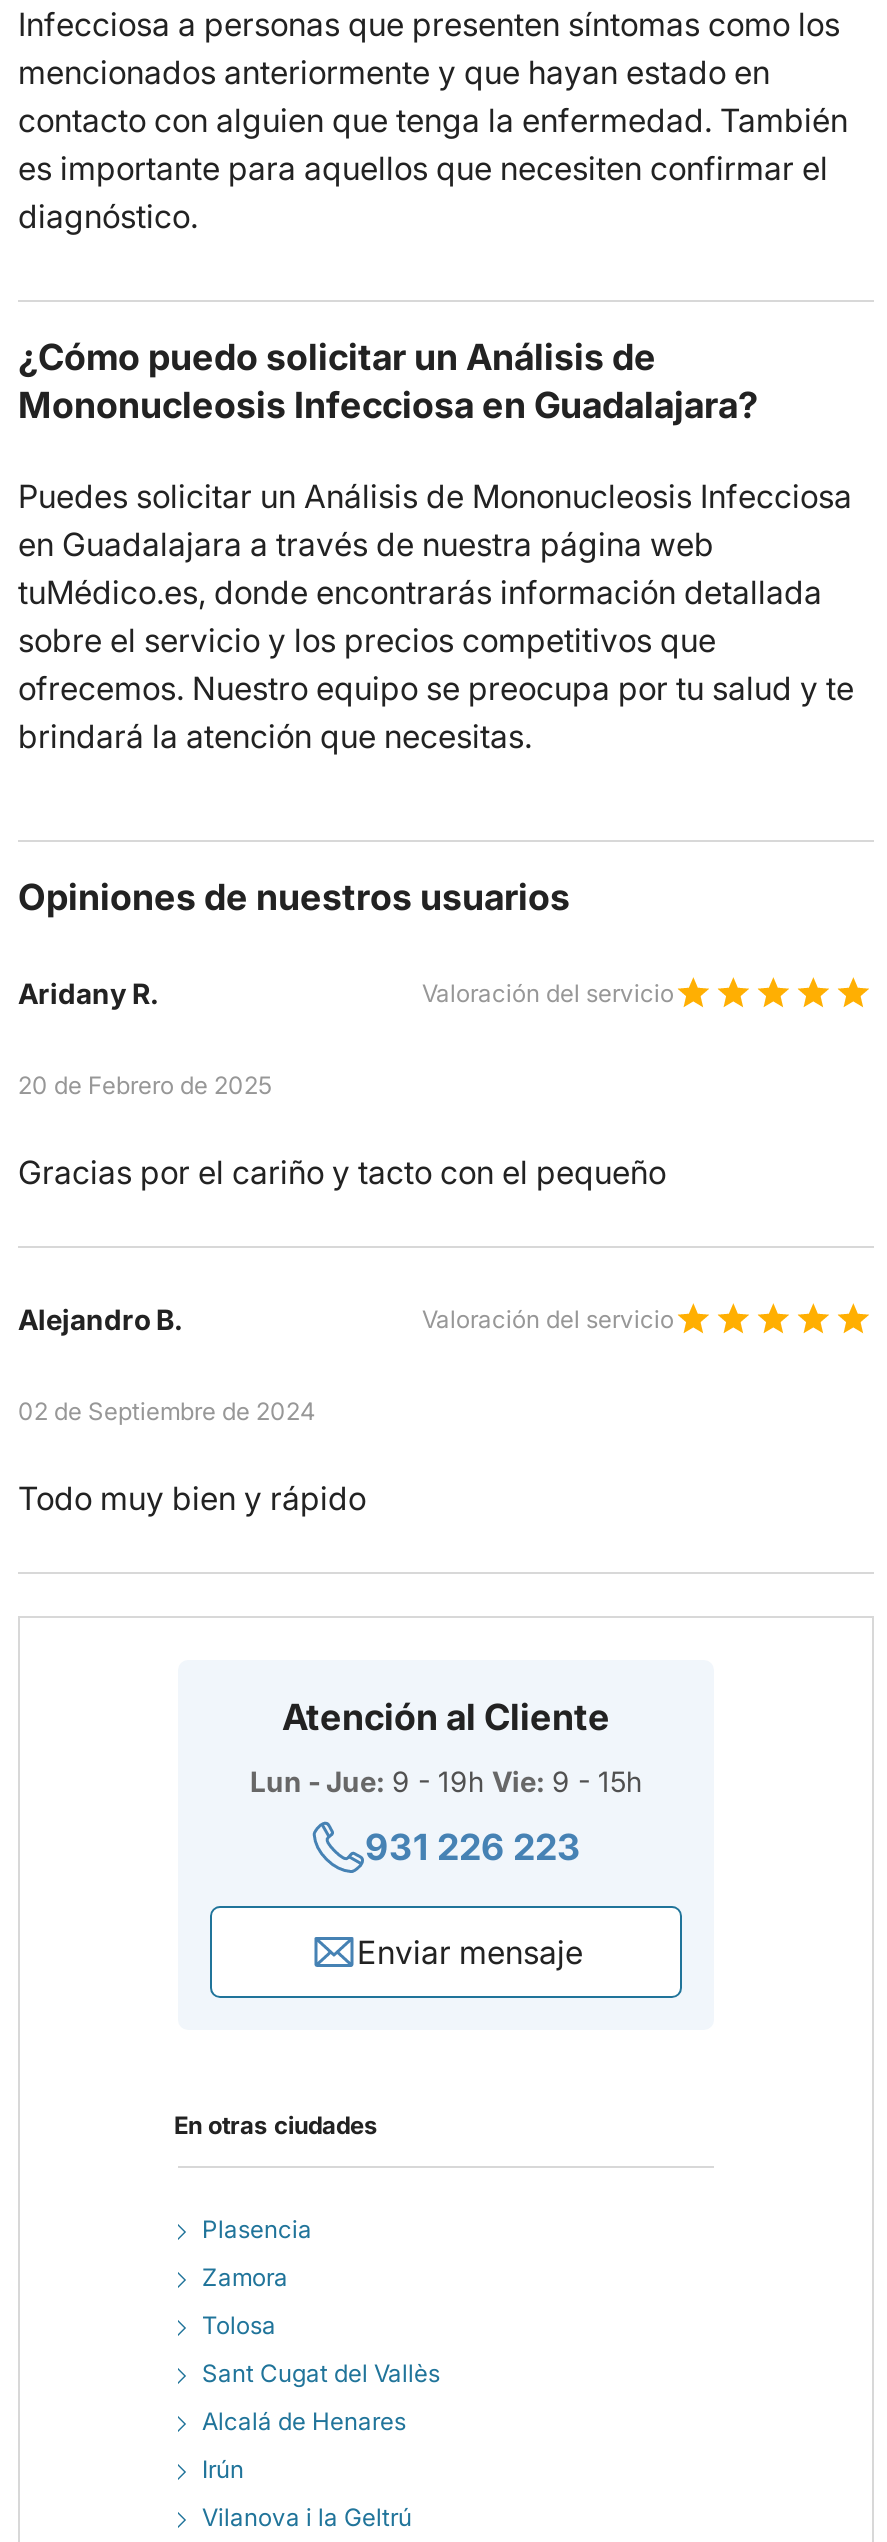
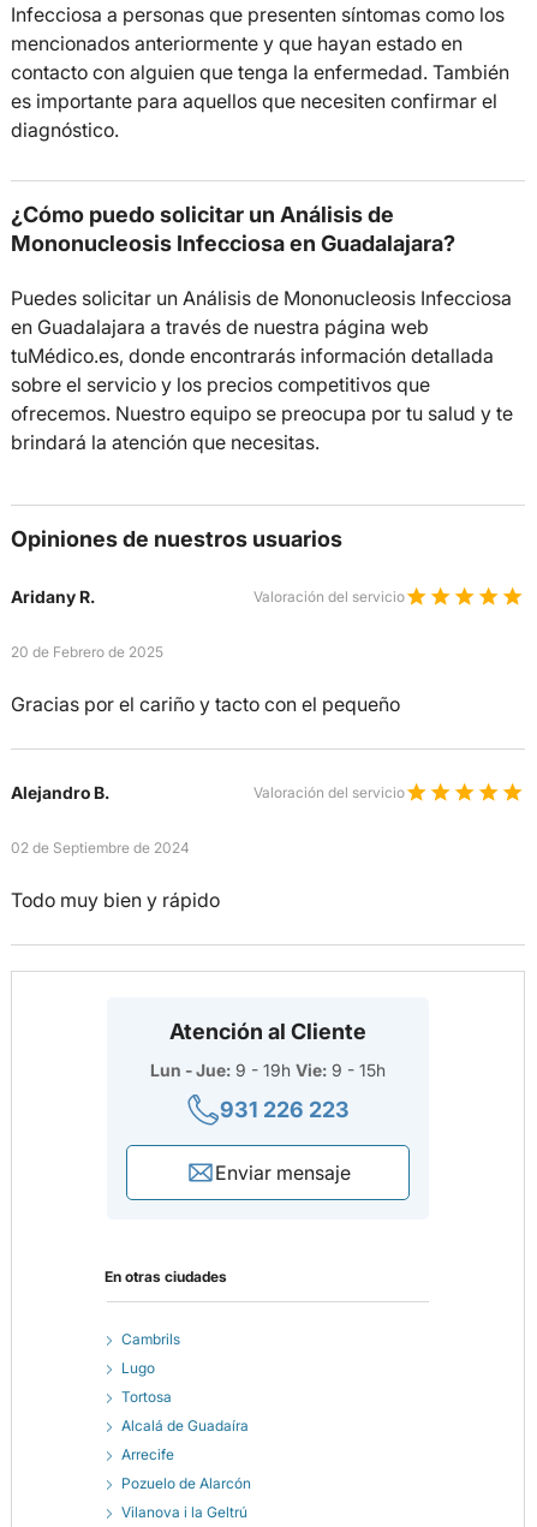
[202,2214,312,2244] Plasencia -> [121,1330,180,1348] Cambrils
[202,2262,288,2292] Zamora -> [121,1359,155,1377] Lugo
[202,2310,276,2340] Tolosa -> [121,1388,172,1406] Tortosa
[202,2358,440,2388] Sant Cugat del Vallès -> [121,1416,249,1434] Alcalá de Guadaíra
[202,2406,406,2436] Alcalá de Henares -> [121,1445,174,1463] Arrecife
[202,2454,244,2484] Irún -> [121,1474,251,1492] Pozuelo de Alarcón

